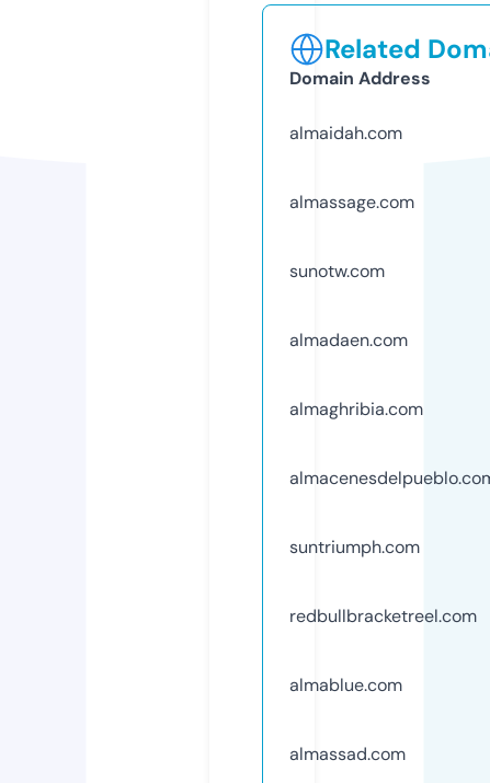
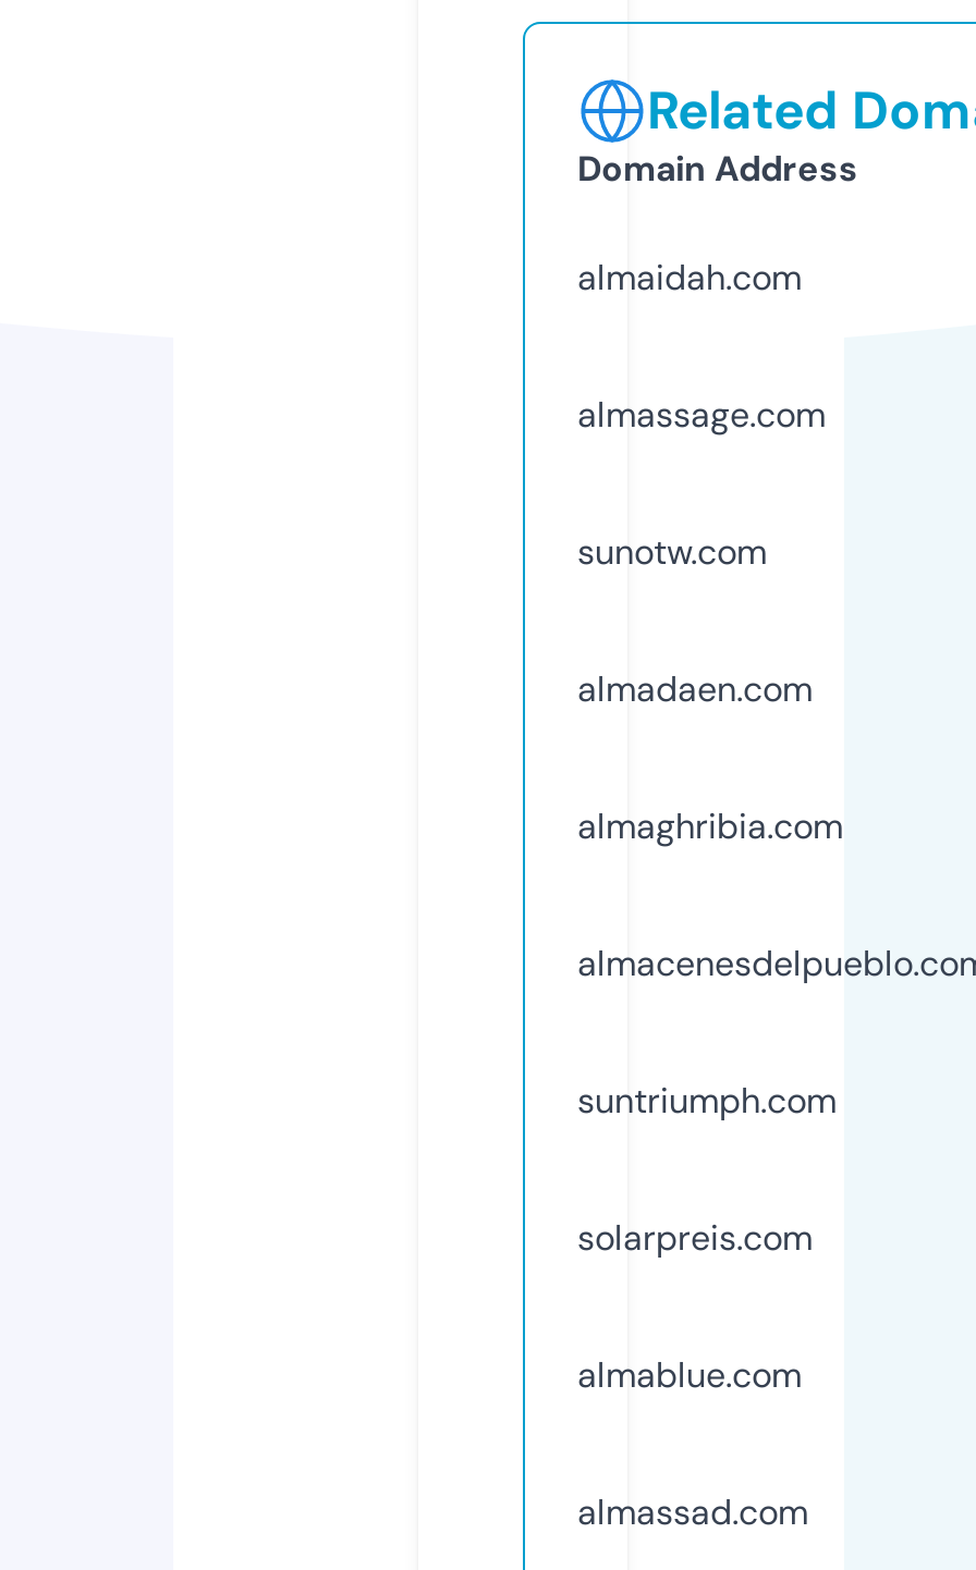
[289,604,477,627] redbullbracketreel.com -> [577,1215,813,1260] solarpreis.com

